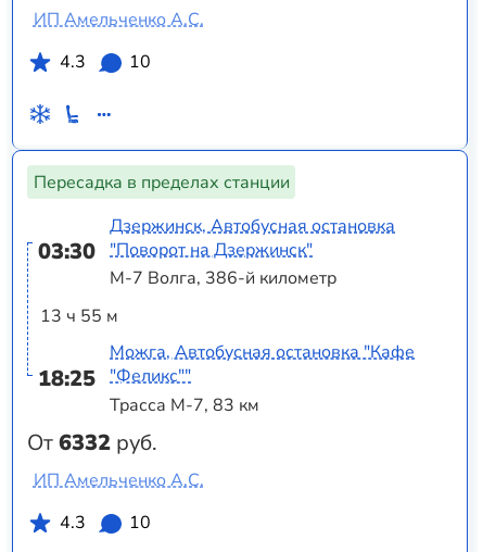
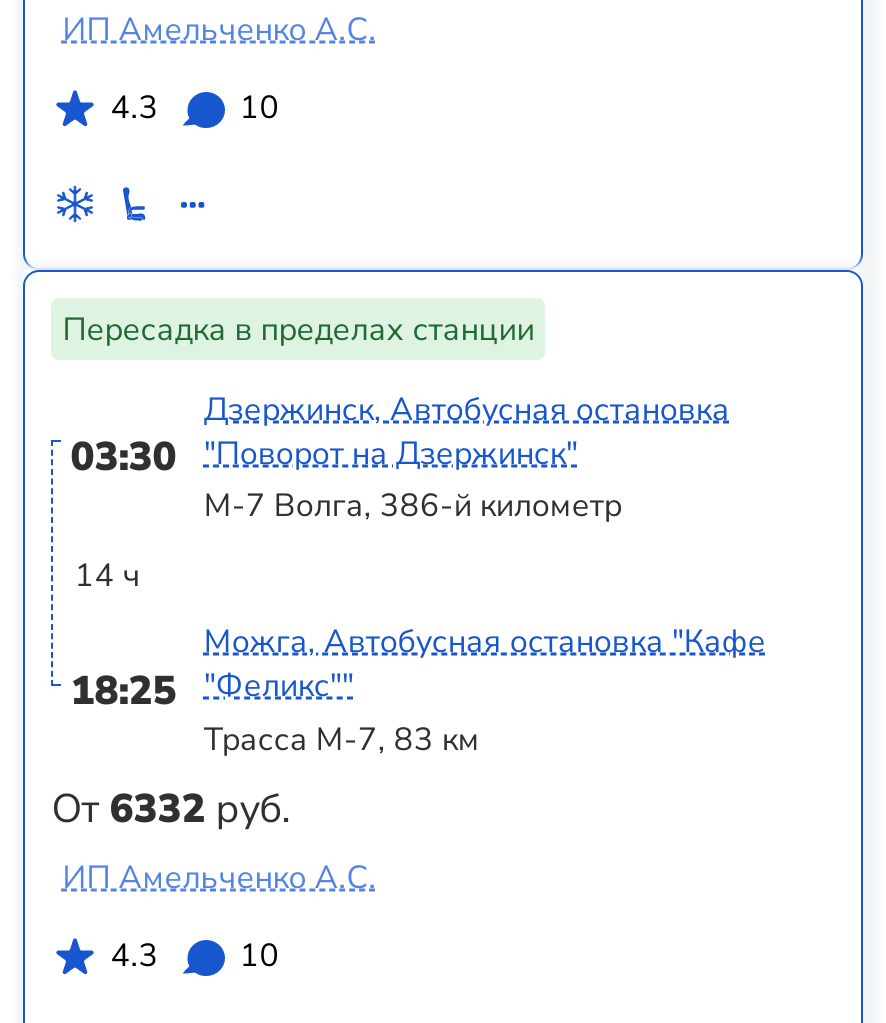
[40,304,118,328] 13 ч 55 м -> [75,554,141,598] 14 ч

